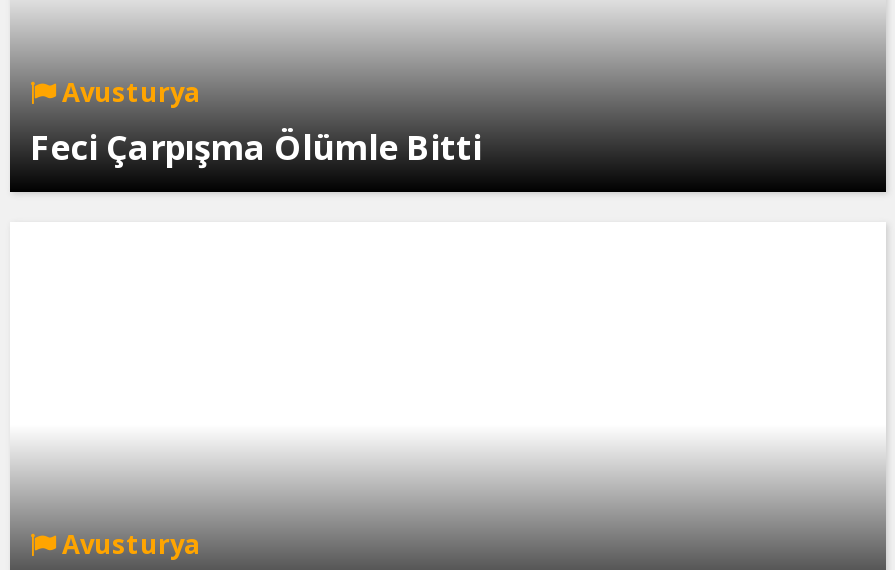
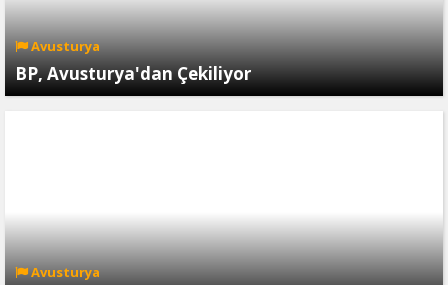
[30,124,482,170] Feci Çarpışma Ölümle Bitti -> [15,62,251,85] BP, Avusturya'dan Çekiliyor

